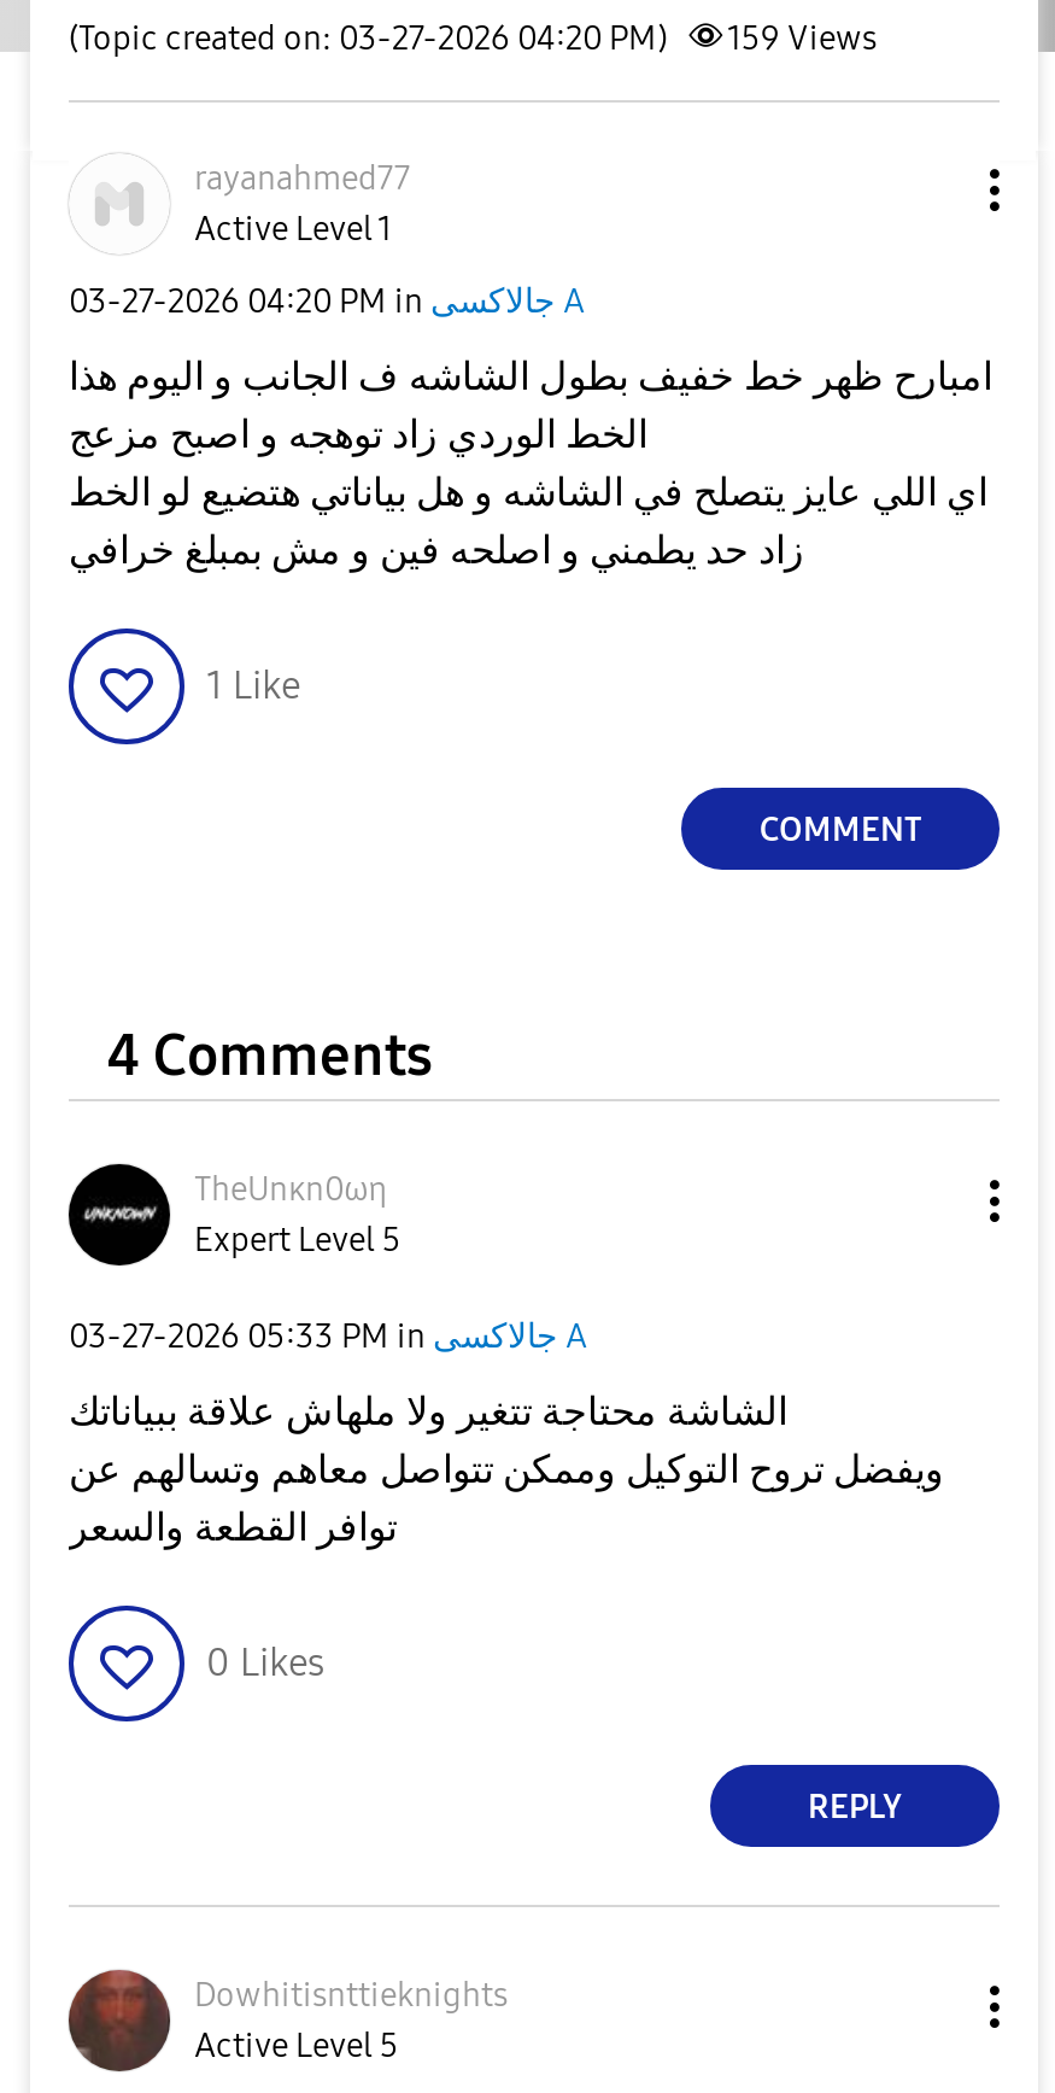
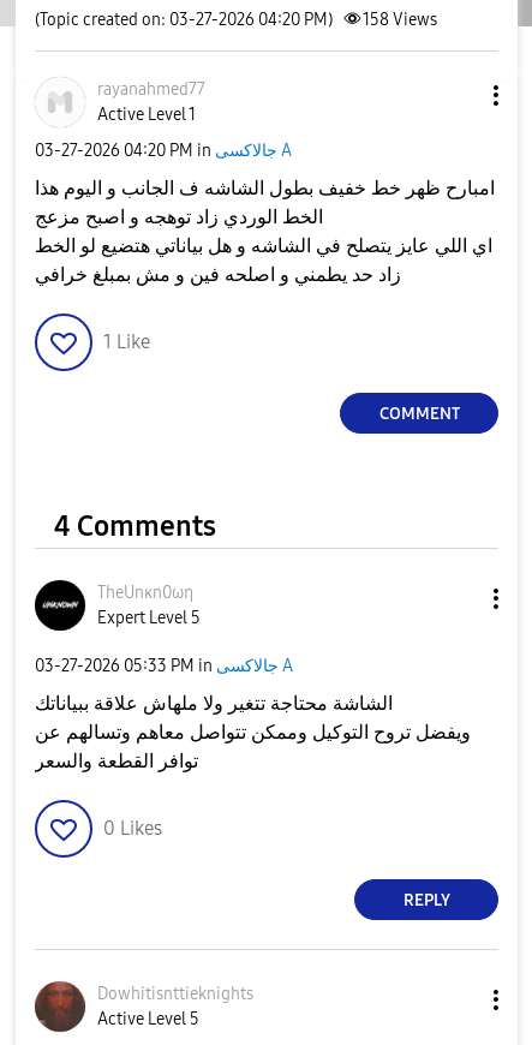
[69,18,877,59] (Topic created on: 03-27-2026 04:20 PM) 159 Views -> [35,10,437,30] (Topic created on: 03-27-2026 04:20 PM) 158 Views

